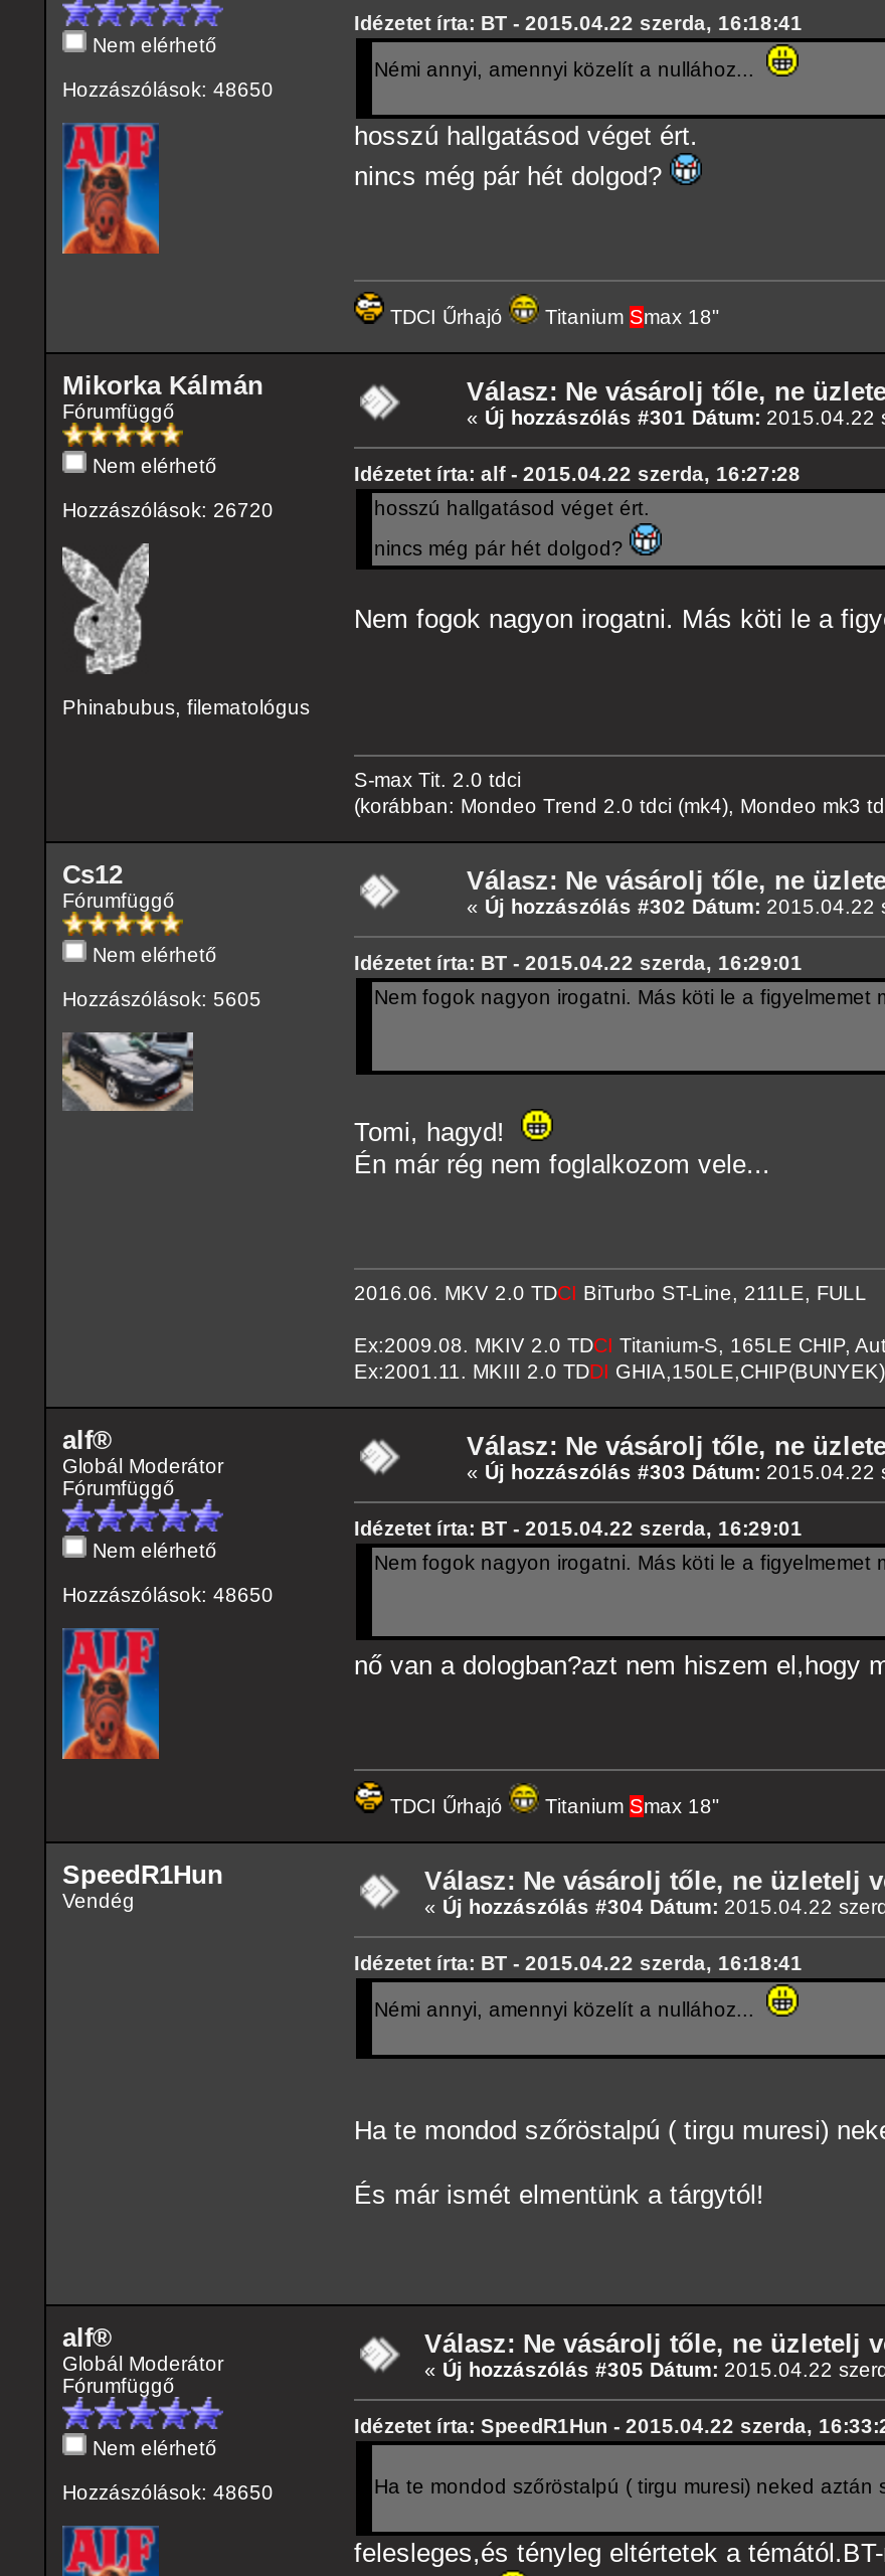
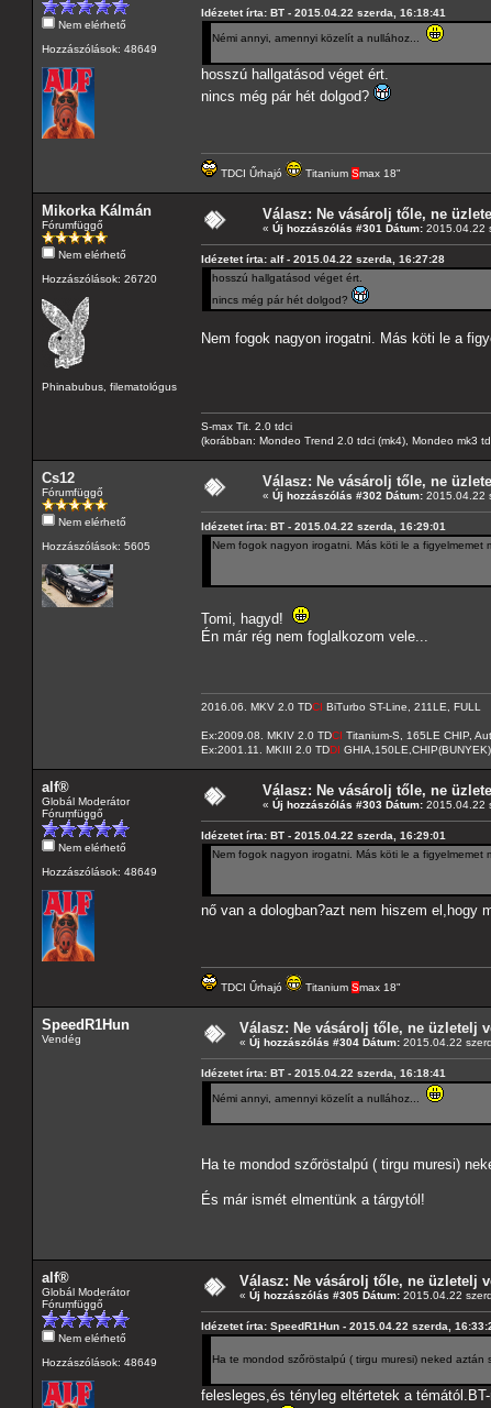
[62,78,274,100] Hozzászólások: 48650 -> [42,43,157,55] Hozzászólások: 48649
[62,1584,274,1606] Hozzászólások: 48650 -> [42,866,157,878] Hozzászólások: 48649
[62,2481,274,2503] Hozzászólások: 48650 -> [42,1356,157,1368] Hozzászólások: 48649

